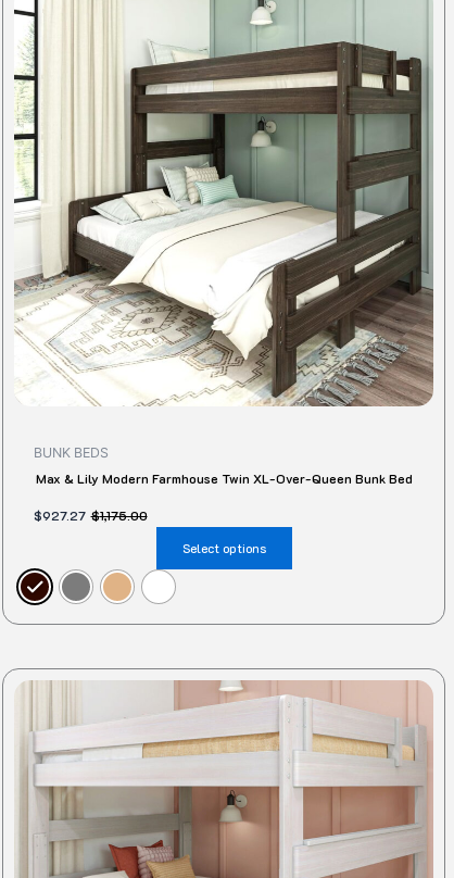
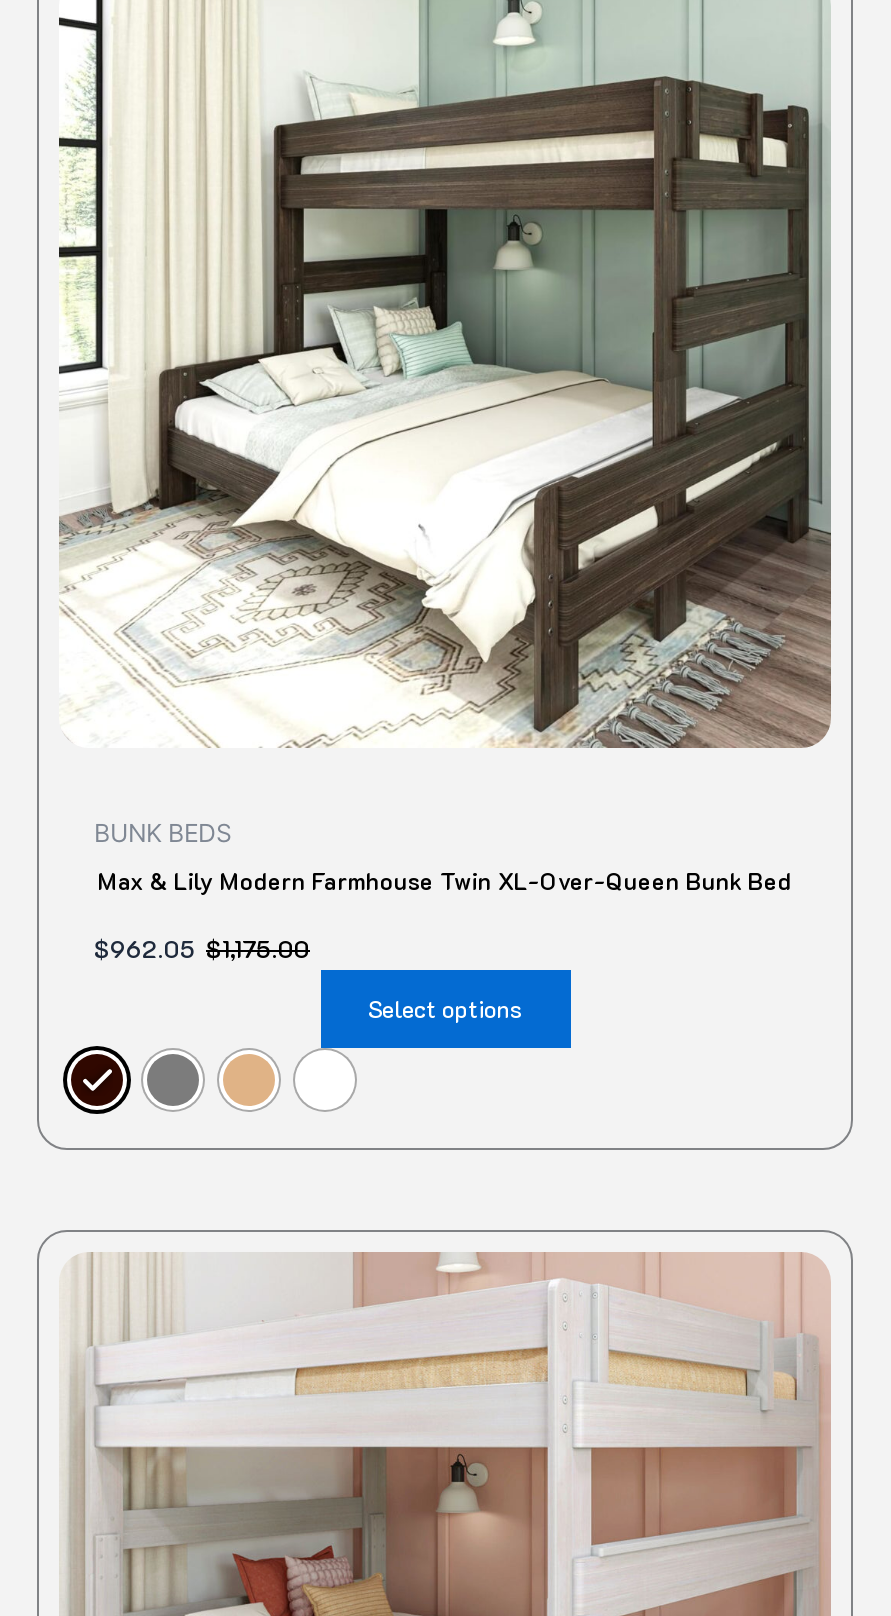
[33,507,85,524] $927.27 -> [94,934,196,964] $962.05

